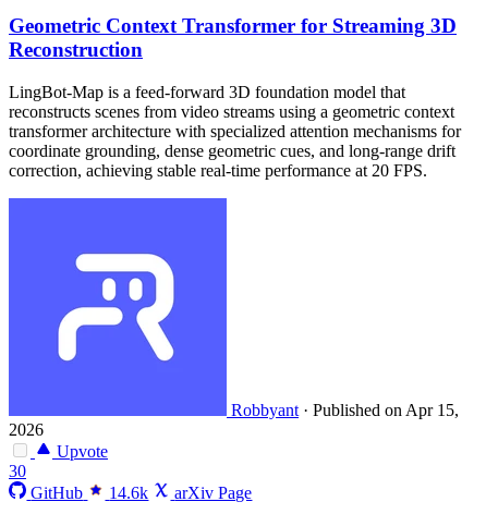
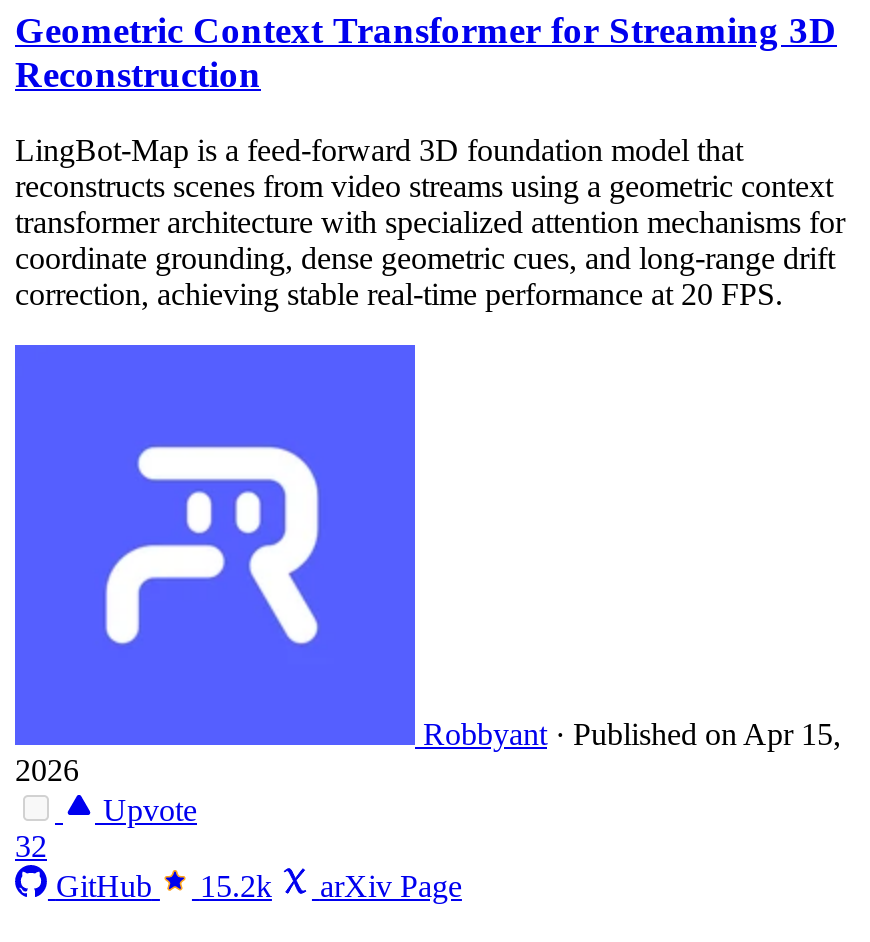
[9,461,26,480] 30 -> [15,830,47,864] 32
[31,483,252,501] GitHub 14.6k arXiv Page -> [56,870,462,904] GitHub 15.2k arXiv Page

